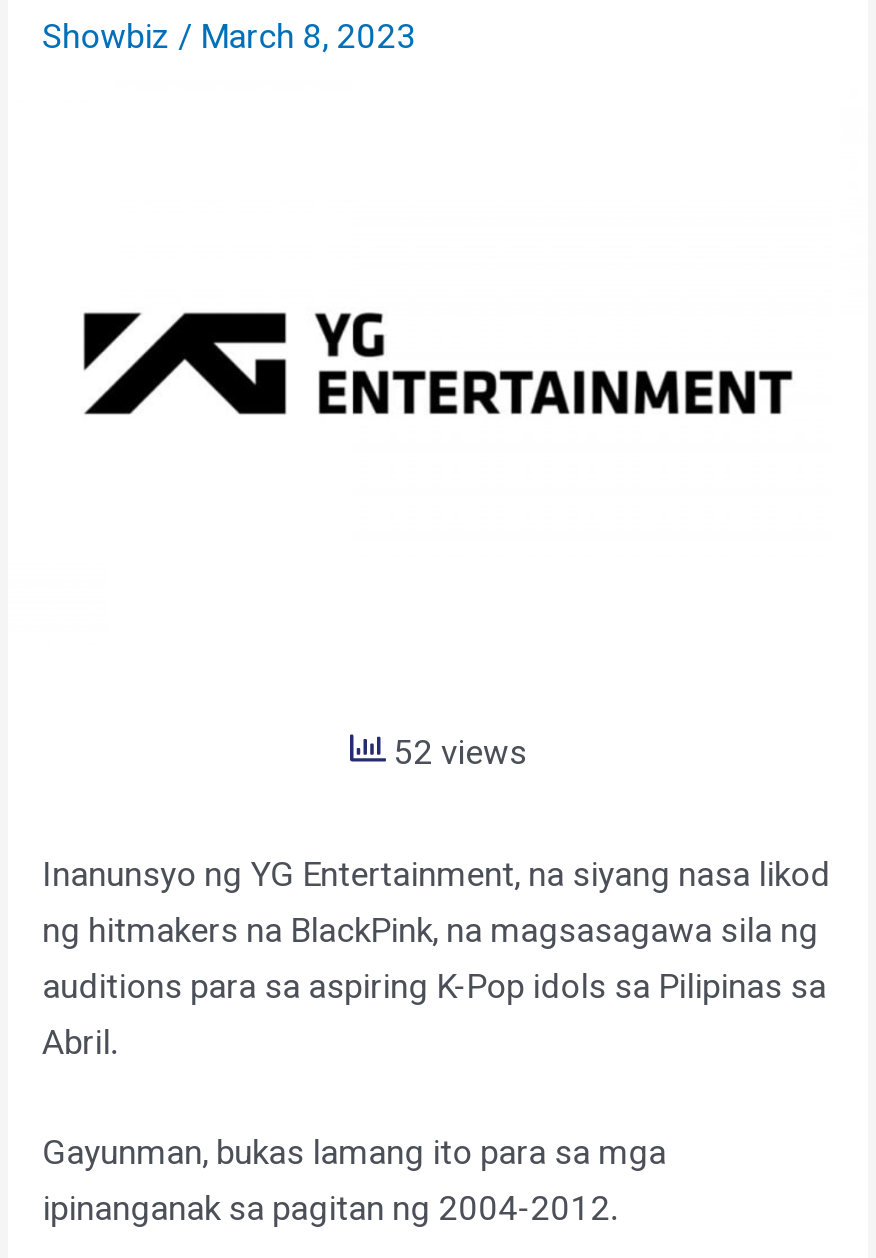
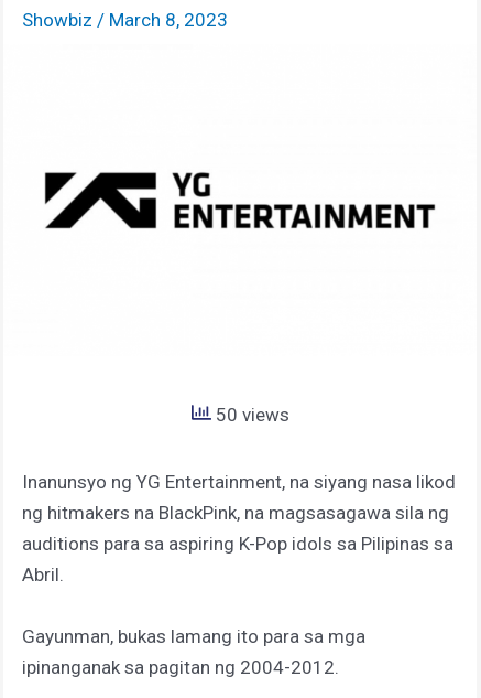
[385,731,527,771] 52 views -> [211,403,289,425] 50 views

